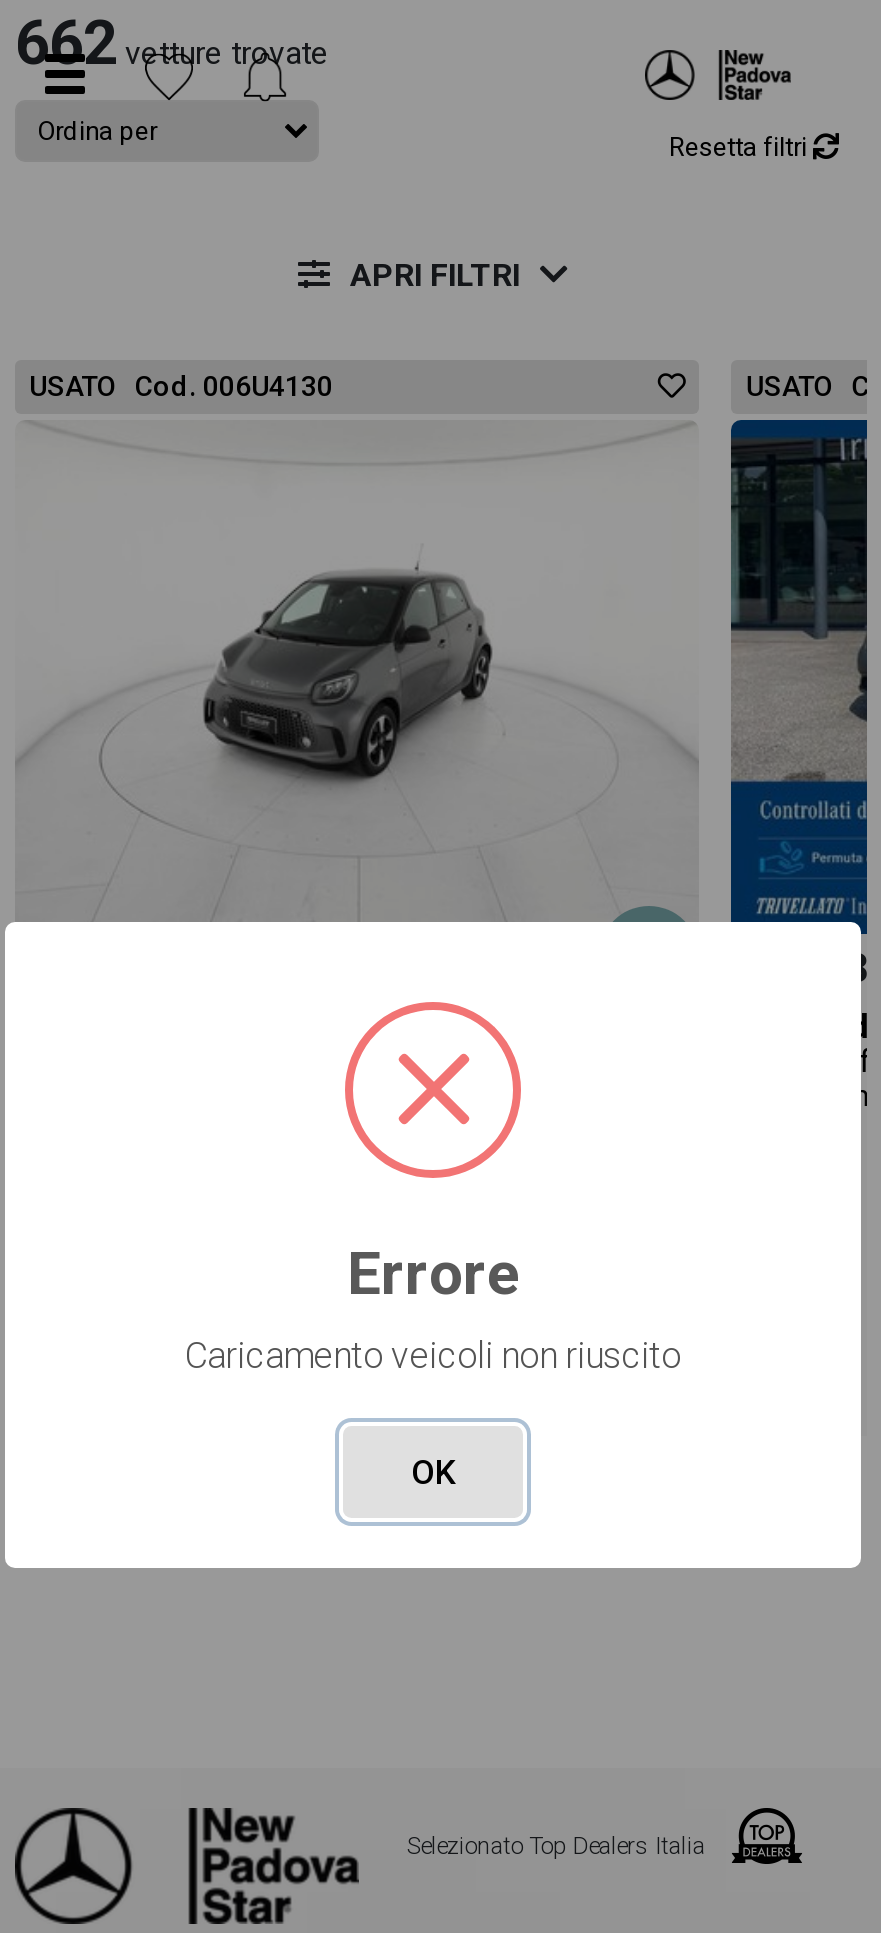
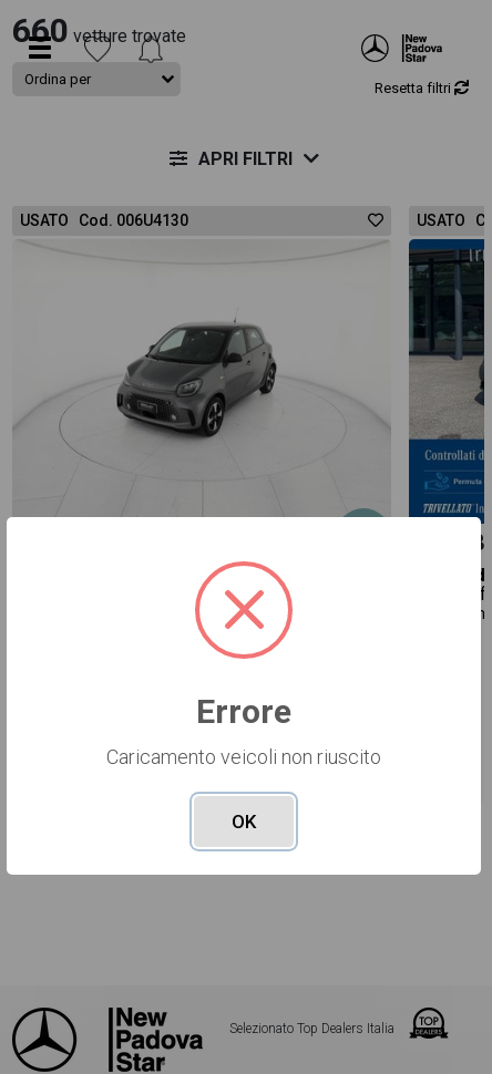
[15,8,329,78] 662vetture trovate -> [12,11,186,50] 660vetture trovate

